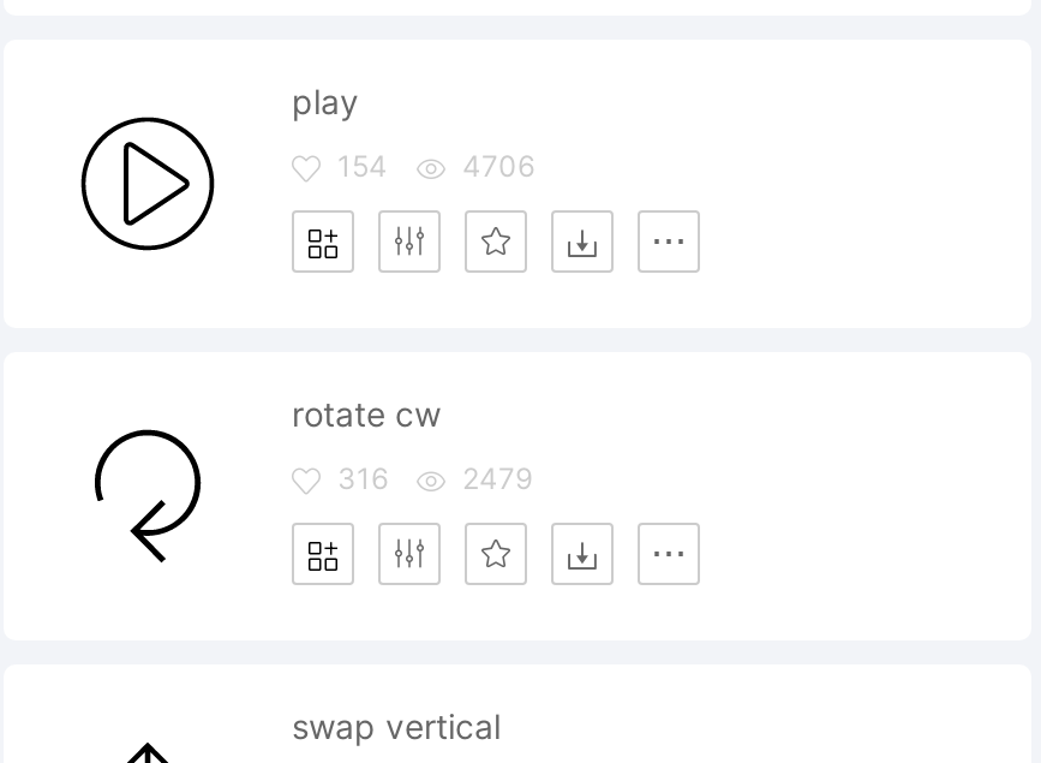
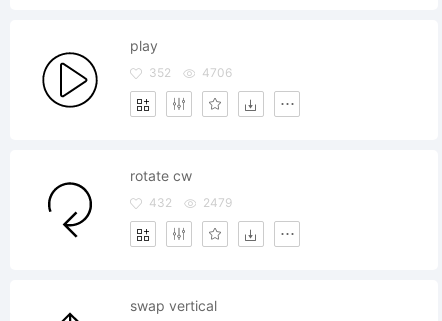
[337,148,388,184] 154 -> [149,65,171,80] 352
[337,460,388,496] 316 -> [149,195,172,210] 432

